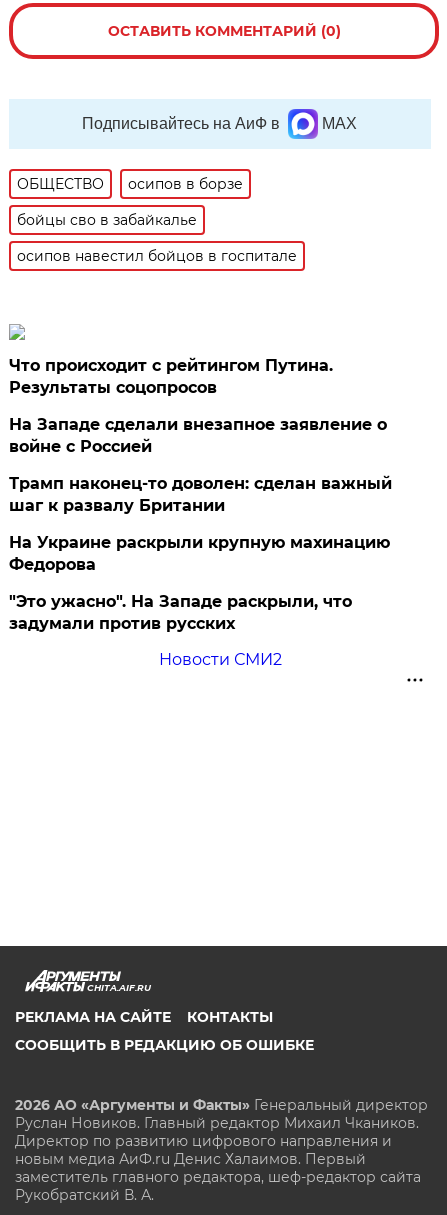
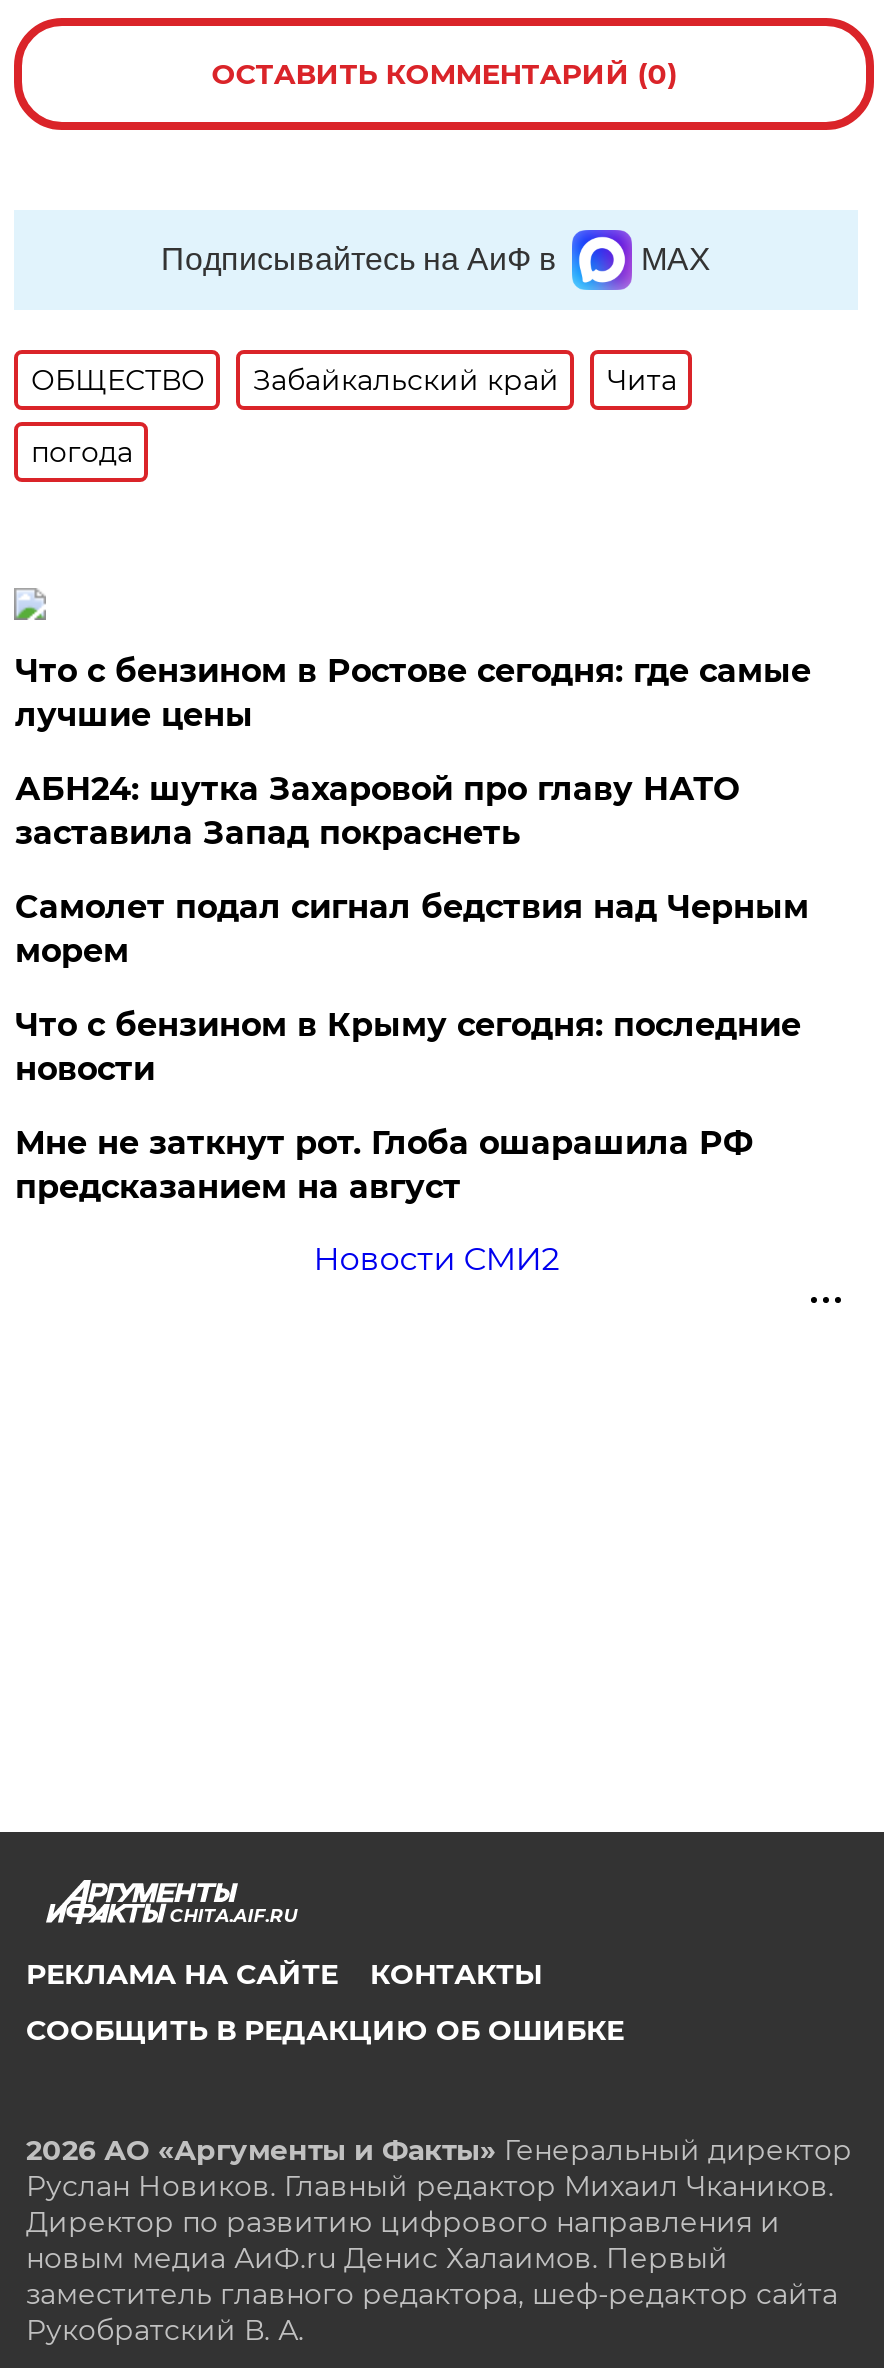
[17,175,297,265] осипов в борзе | бойцы сво в забайкалье | осипов навестил бойцов в госпитале -> [31,362,677,470] Забайкальский край | Чита | погода
[9,356,392,633] Что происходит с рейтингом Путина. | Результаты соцопросов | На Западе сделали внезапное заявление о | войне с Россией | Трамп наконец-то доволен: сделан важный | шаг к развалу Британии | На Украине раскрыли крупную махинацию | Федорова | "Это ужасно". На Западе раскрыли, что | задумали против русских -> [15,652,811,1206] Что с бензином в Ростове сегодня: где самые | лучшие цены | АБН24: шутка Захаровой про главу НАТО | заставила Запад покраснеть | Самолет подал сигнал бедствия над Черным | морем | Что с бензином в Крыму сегодня: последние | новости | Мне не заткнут рот. Глоба ошарашила РФ | предсказанием на август

